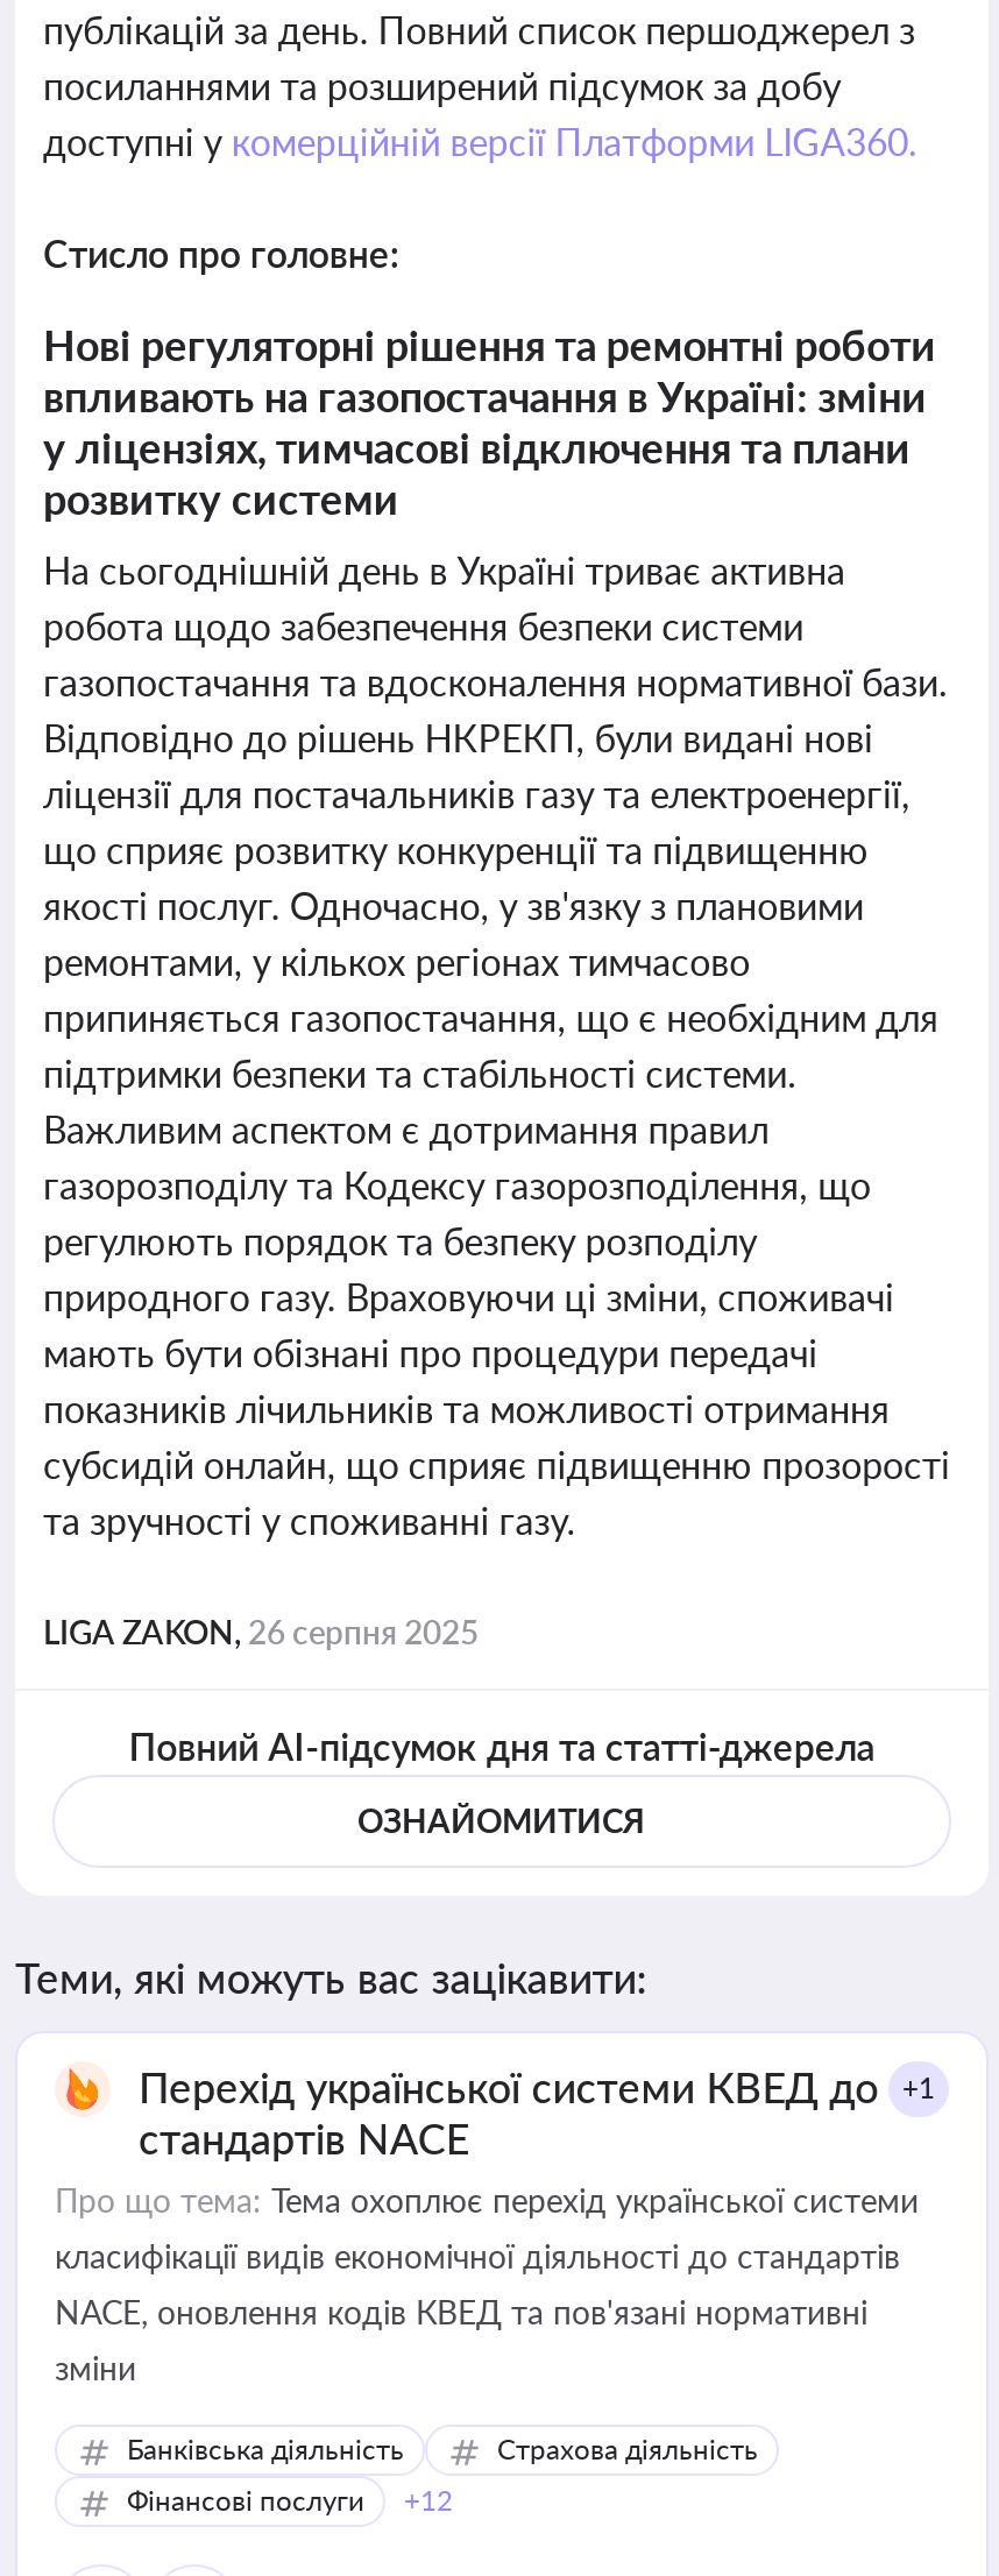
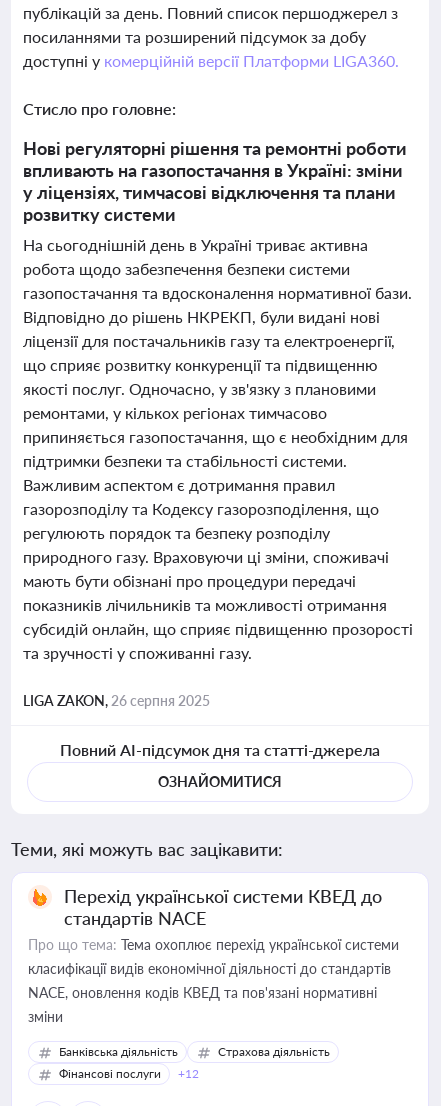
[902,2071,935,2106] +1 -> none

